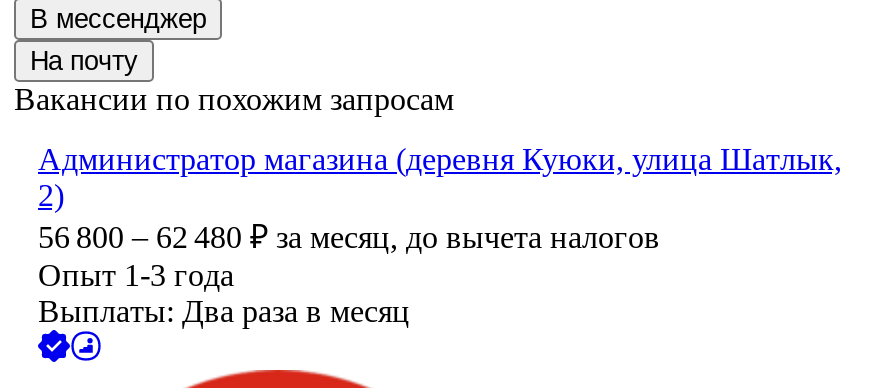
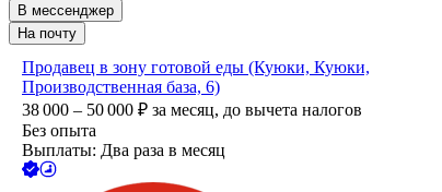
[14,83,842,293] Вакансии по похожим запросам | Администратор магазина (деревня Куюки, улица Шатлык, | 2) | 56 800 – 62 480 ₽ за месяц, до вычета налогов | Опыт 1-3 года -> [22,58,370,140] Продавец в зону готовой еды (Куюки, Куюки, | Производственная база, 6) | 38 000 – 50 000 ₽ за месяц, до вычета налогов | Без опыта

